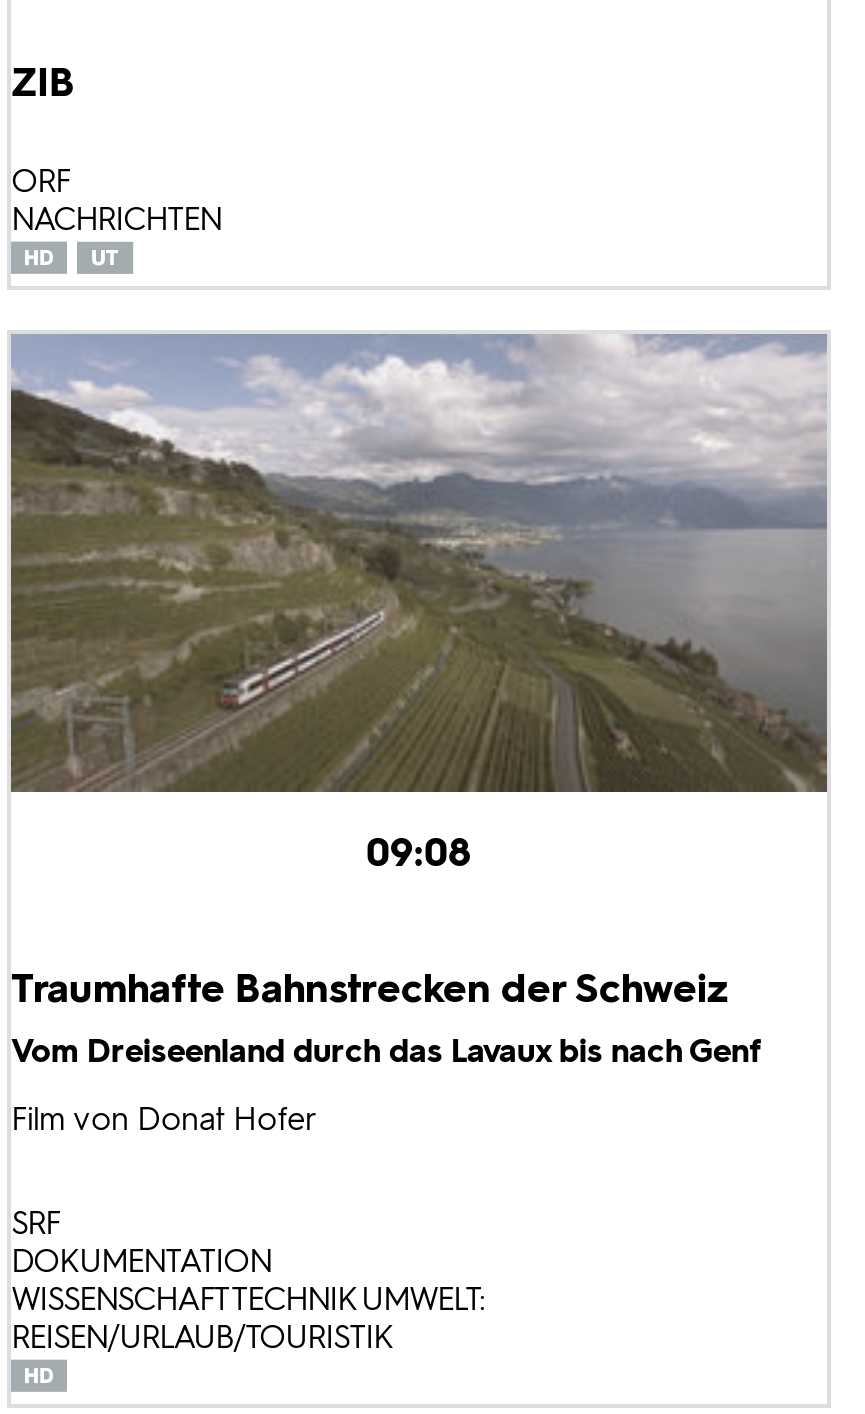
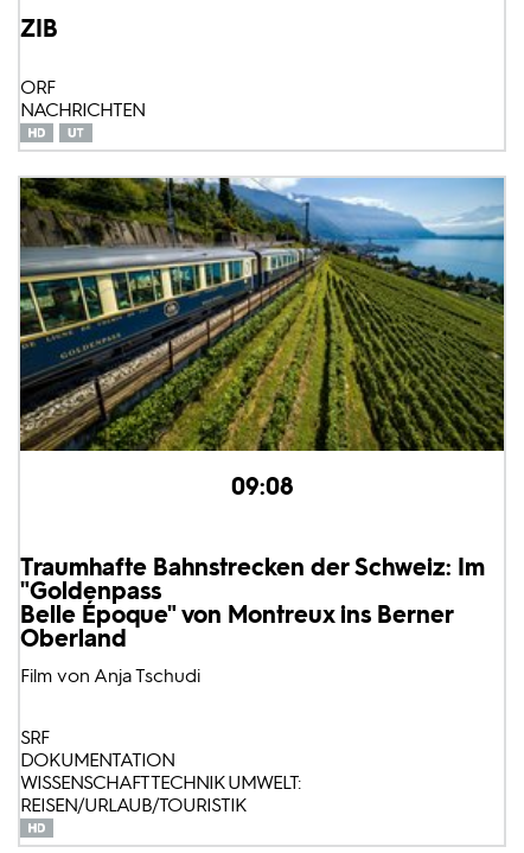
[9,332,829,794] [image] -> [19,177,505,452] [image]
[11,965,761,1139] Traumhafte Bahnstrecken der Schweiz | Vom Dreiseenland durch das Lavaux bis nach Genf | Film von Donat Hofer -> [20,552,485,686] Traumhafte Bahnstrecken der Schweiz: Im | "Goldenpass | Belle Époque" von Montreux ins Berner | Oberland | Film von Anja Tschudi

